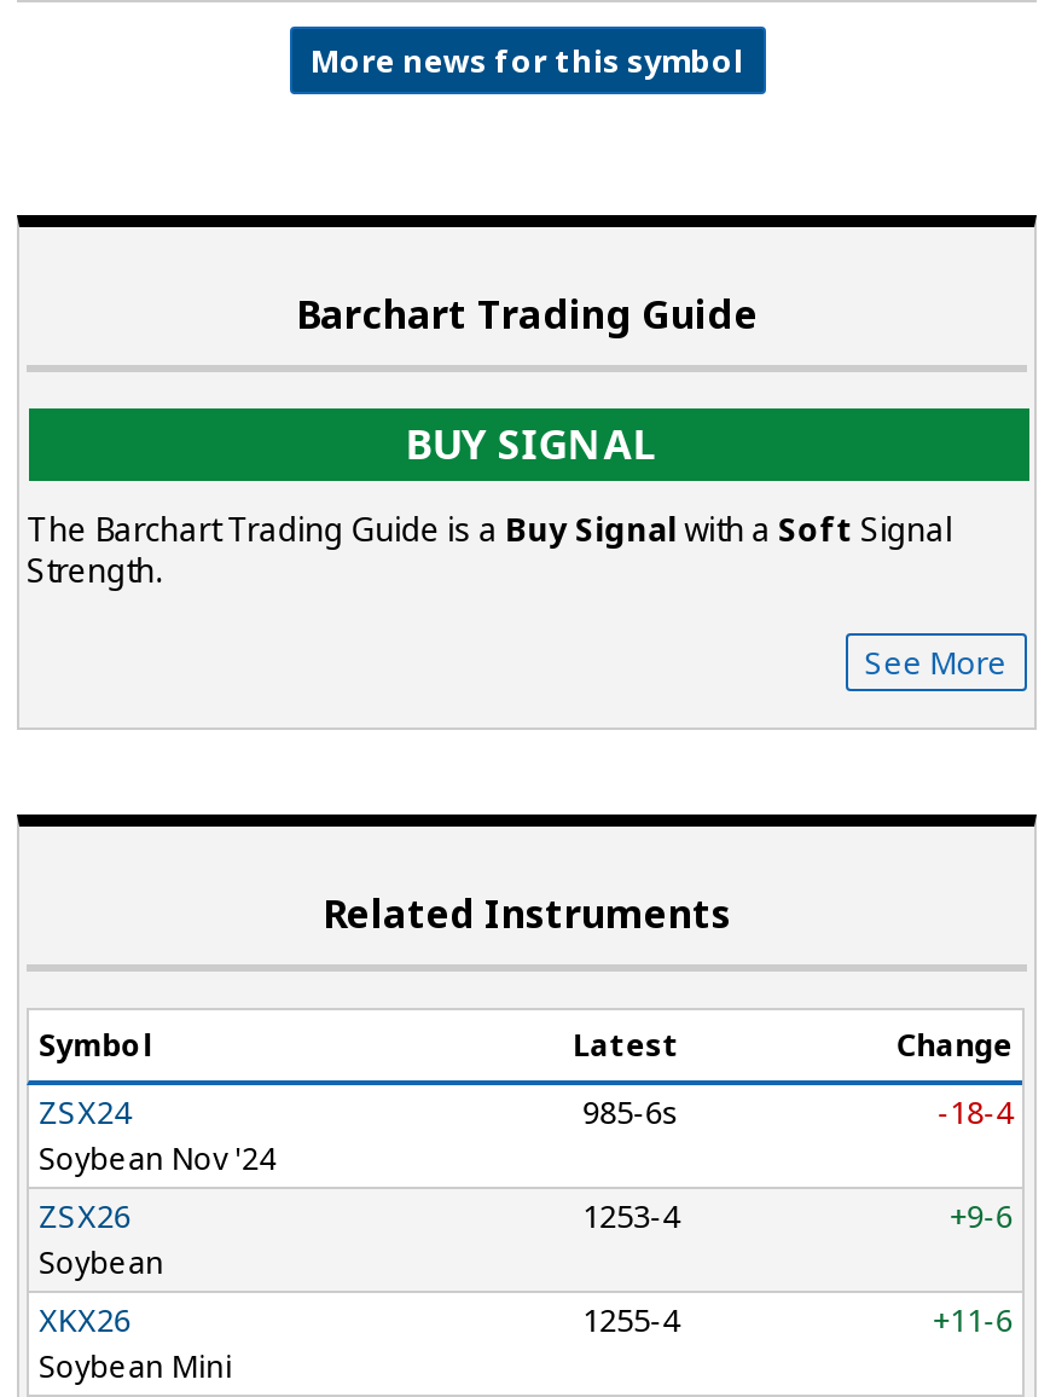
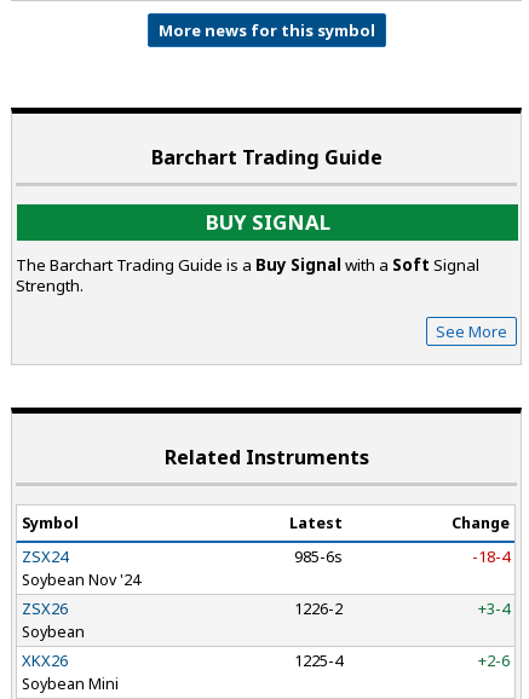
[583,1194,679,1238] 1253-4 -> [294,598,343,619] 1226-2
[950,1194,1013,1238] +9-6 -> [478,598,510,619] +3-4
[583,1298,679,1342] 1255-4 -> [294,650,343,671] 1225-4
[933,1298,1013,1342] +11-6 -> [478,650,510,671] +2-6

